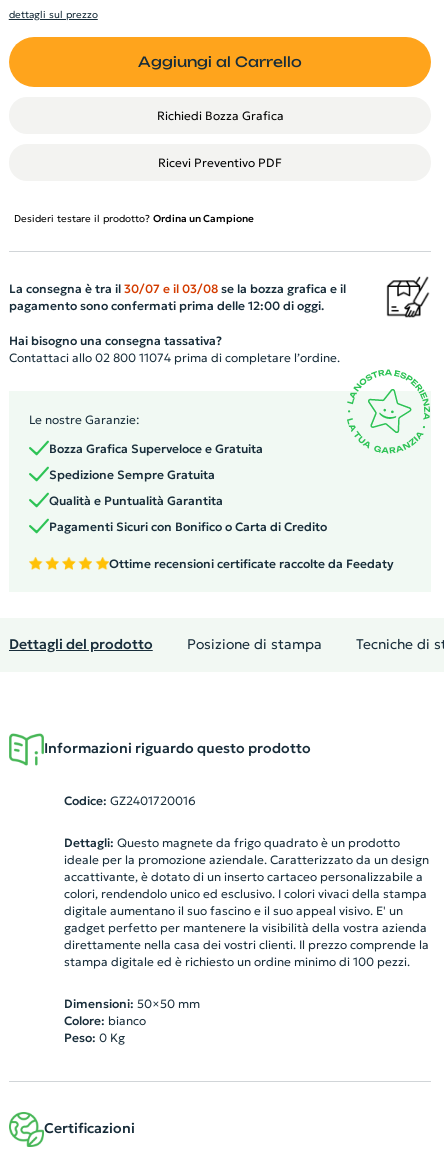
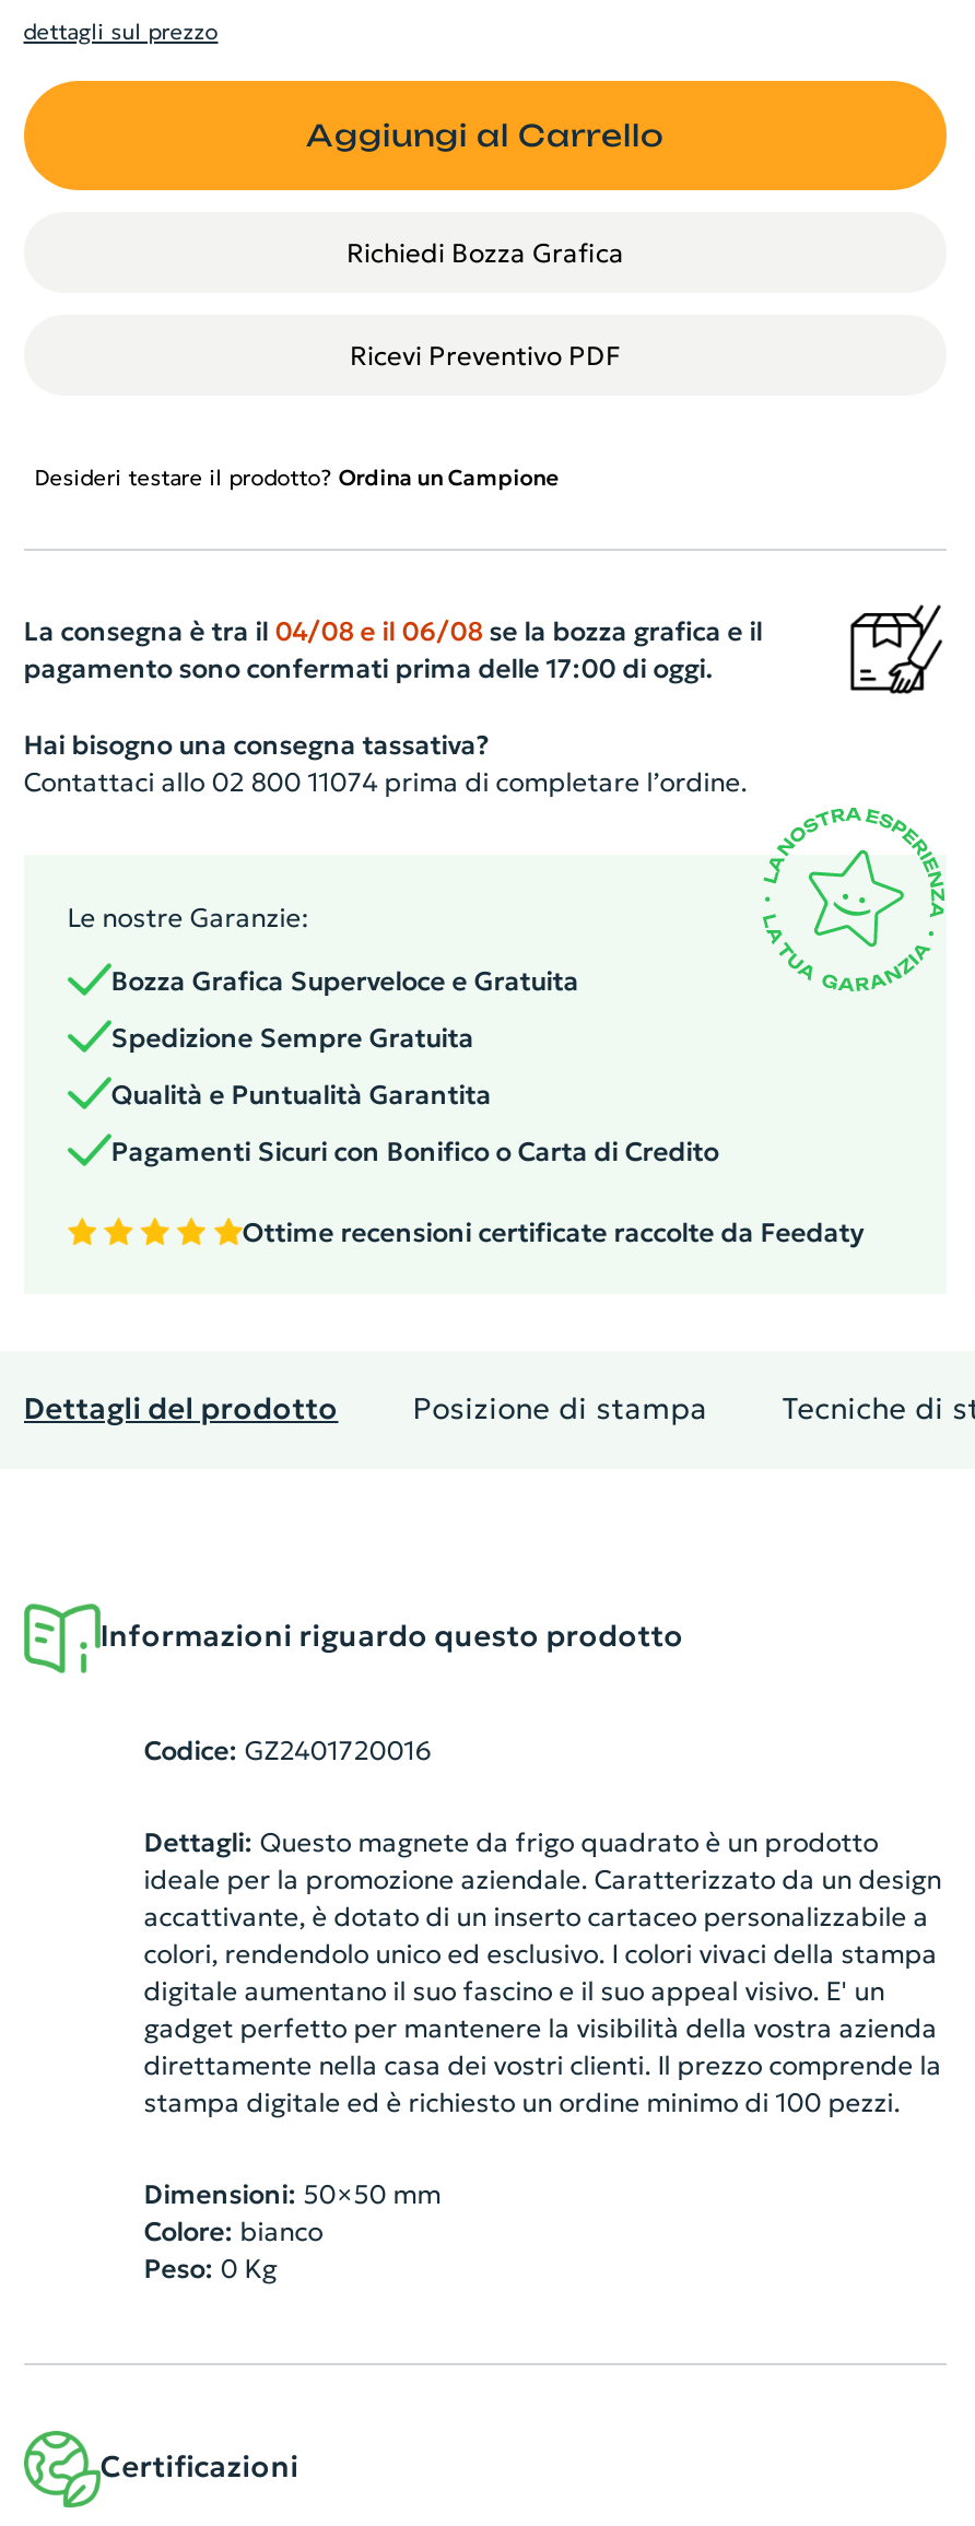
[9,280,346,295] La consegna è tra il 30/07 e il 03/08 se la bozza grafica e il -> [24,613,763,646] La consegna è tra il 04/08 e il 06/08 se la bozza grafica e il
[9,297,324,312] pagamento sono confermati prima delle 12:00 di oggi. -> [24,650,712,683] pagamento sono confermati prima delle 17:00 di oggi.

